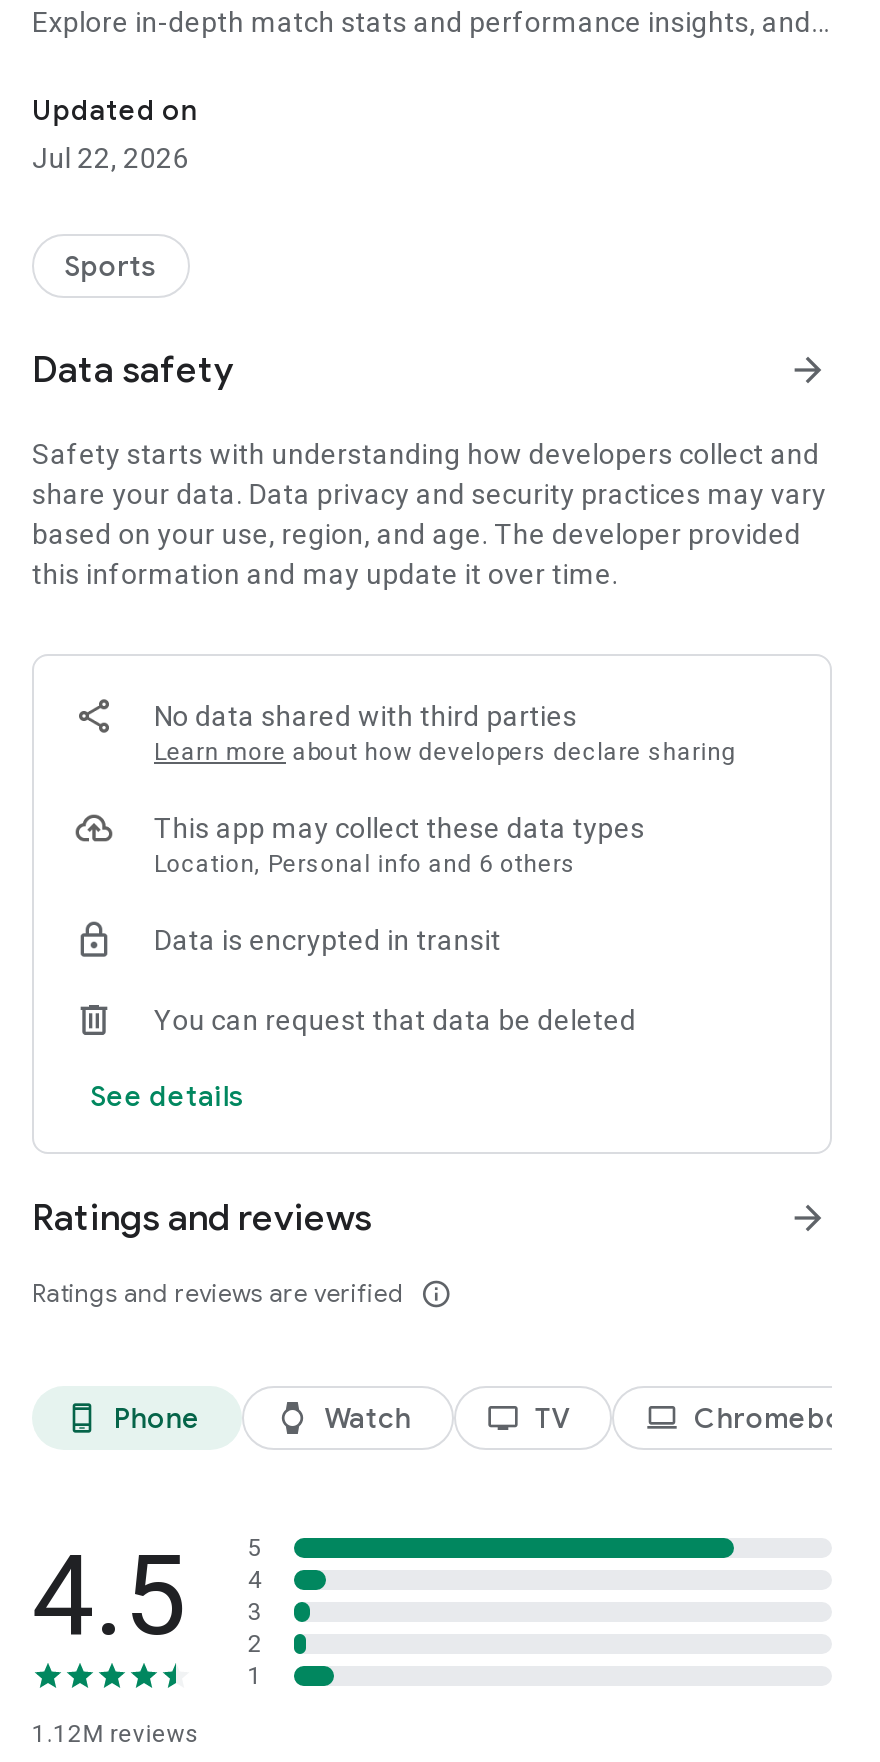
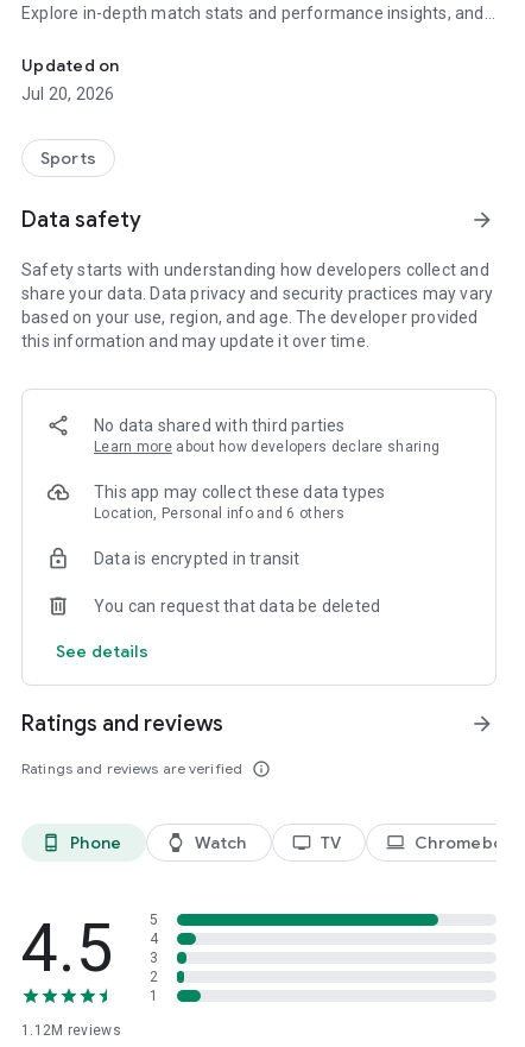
[32,142,189,174] Jul 22, 2026 -> [21,84,115,103] Jul 20, 2026

